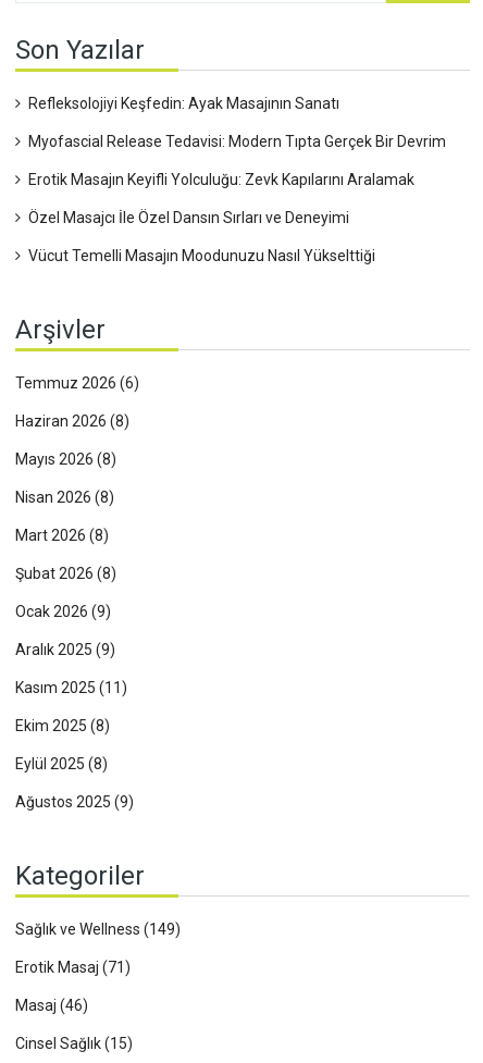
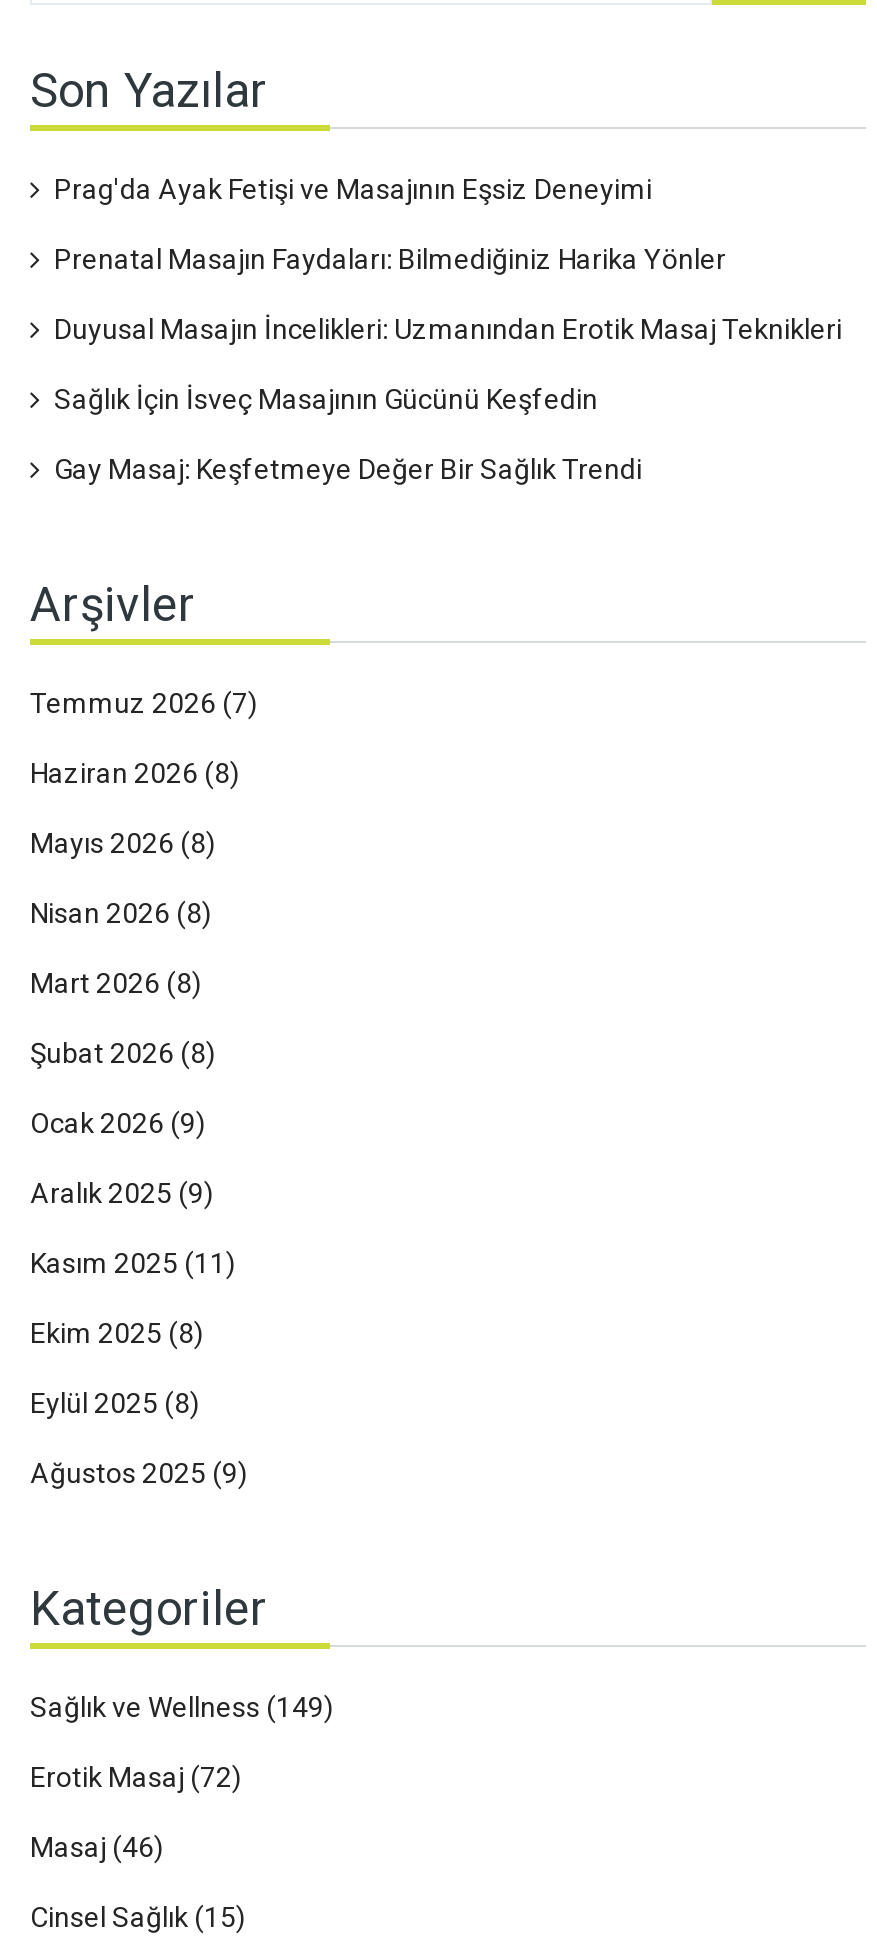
[28,95,339,112] Refleksolojiyi Keşfedin: Ayak Masajının Sanatı -> [54,173,652,205] Prag'da Ayak Fetişi ve Masajının Eşsiz Deneyimi
[28,133,446,150] Myofascial Release Tedavisi: Modern Tıpta Gerçek Bir Devrim -> [54,243,726,275] Prenatal Masajın Faydaları: Bilmediğiniz Harika Yönler
[28,171,414,188] Erotik Masajın Keyifli Yolculuğu: Zevk Kapılarını Aralamak -> [54,313,842,345] Duyusal Masajın İncelikleri: Uzmanından Erotik Masaj Teknikleri
[28,209,349,227] Özel Masajcı İle Özel Dansın Sırları ve Deneyimi -> [54,383,598,415] Sağlık İçin İsveç Masajının Gücünü Keşfedin
[28,247,375,265] Vücut Temelli Masajın Moodunuzu Nasıl Yükselttiği -> [54,453,642,485] Gay Masaj: Keşfetmeye Değer Bir Sağlık Trendi
[15,374,139,392] Temmuz 2026 (6) -> [30,687,258,719] Temmuz 2026 (7)
[15,959,131,976] Erotik Masaj (71) -> [30,1761,242,1793] Erotik Masaj (72)

